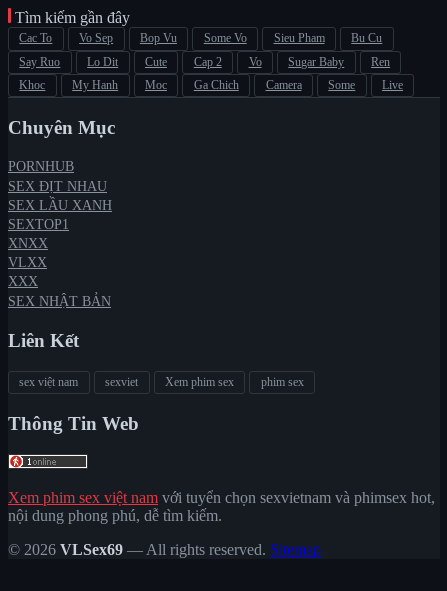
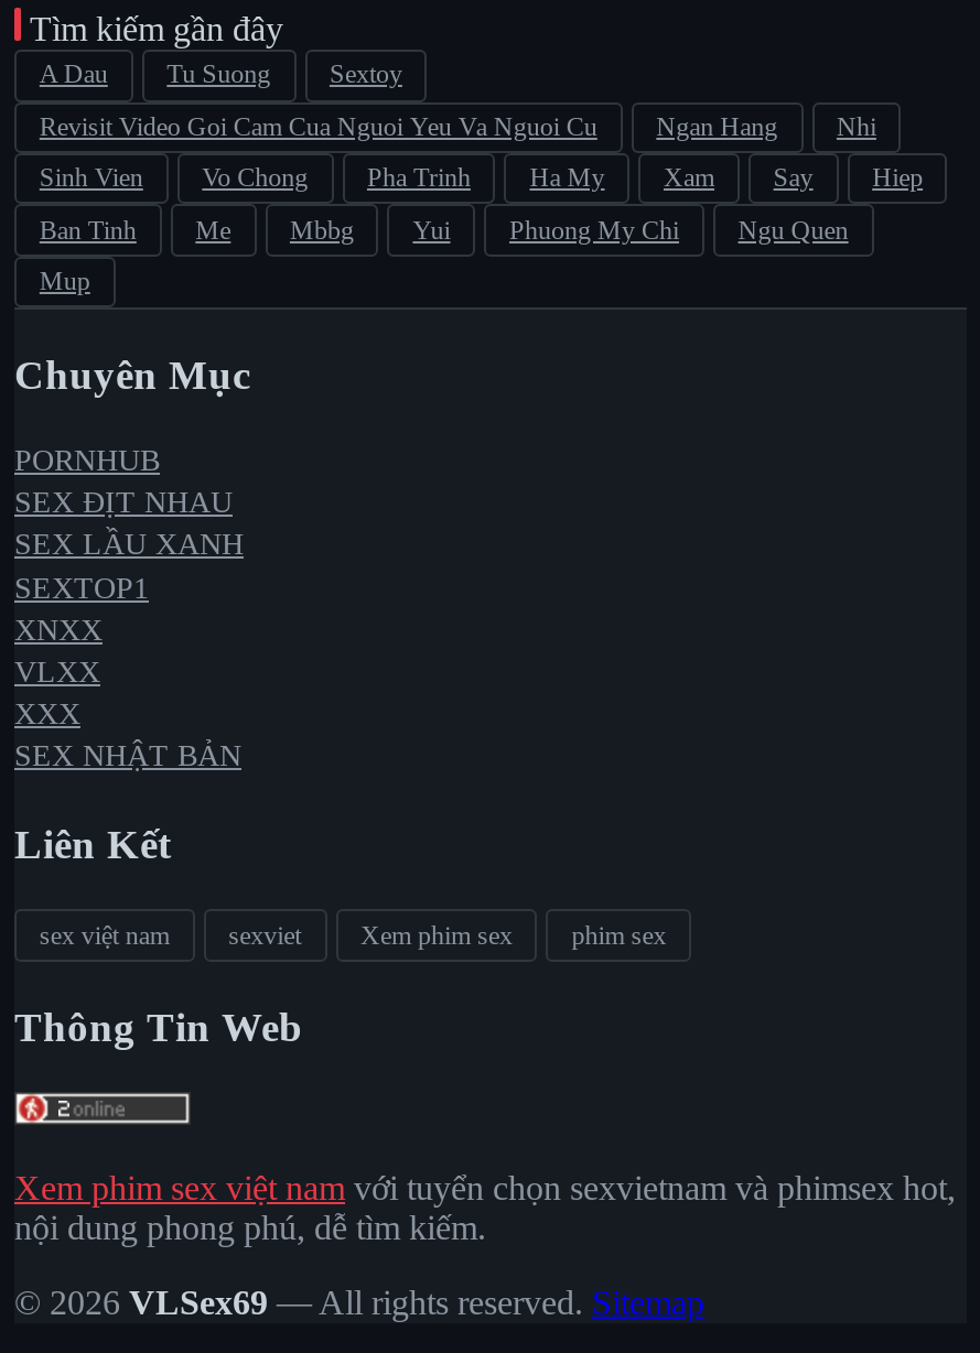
[19,31,403,92] Cac To | Vo Sep | Bop Vu | Some Vo | Sieu Pham | Bu Cu | Say Ruo | Lo Dit | Cute | Cap 2 | Vo | Sugar Baby | Ren | Khoc | My Hanh | Moc | Ga Chich | Camera | Some | Live -> [39,59,923,296] A Dau | Tu Suong | Sextoy | Revisit Video Goi Cam Cua Nguoi Yeu Va Nguoi Cu | Ngan Hang | Nhi | Sinh Vien | Vo Chong | Pha Trinh | Ha My | Xam | Say | Hiep | Ban Tinh | Me | Mbbg | Yui | Phuong My Chi | Ngu Quen | Mup

